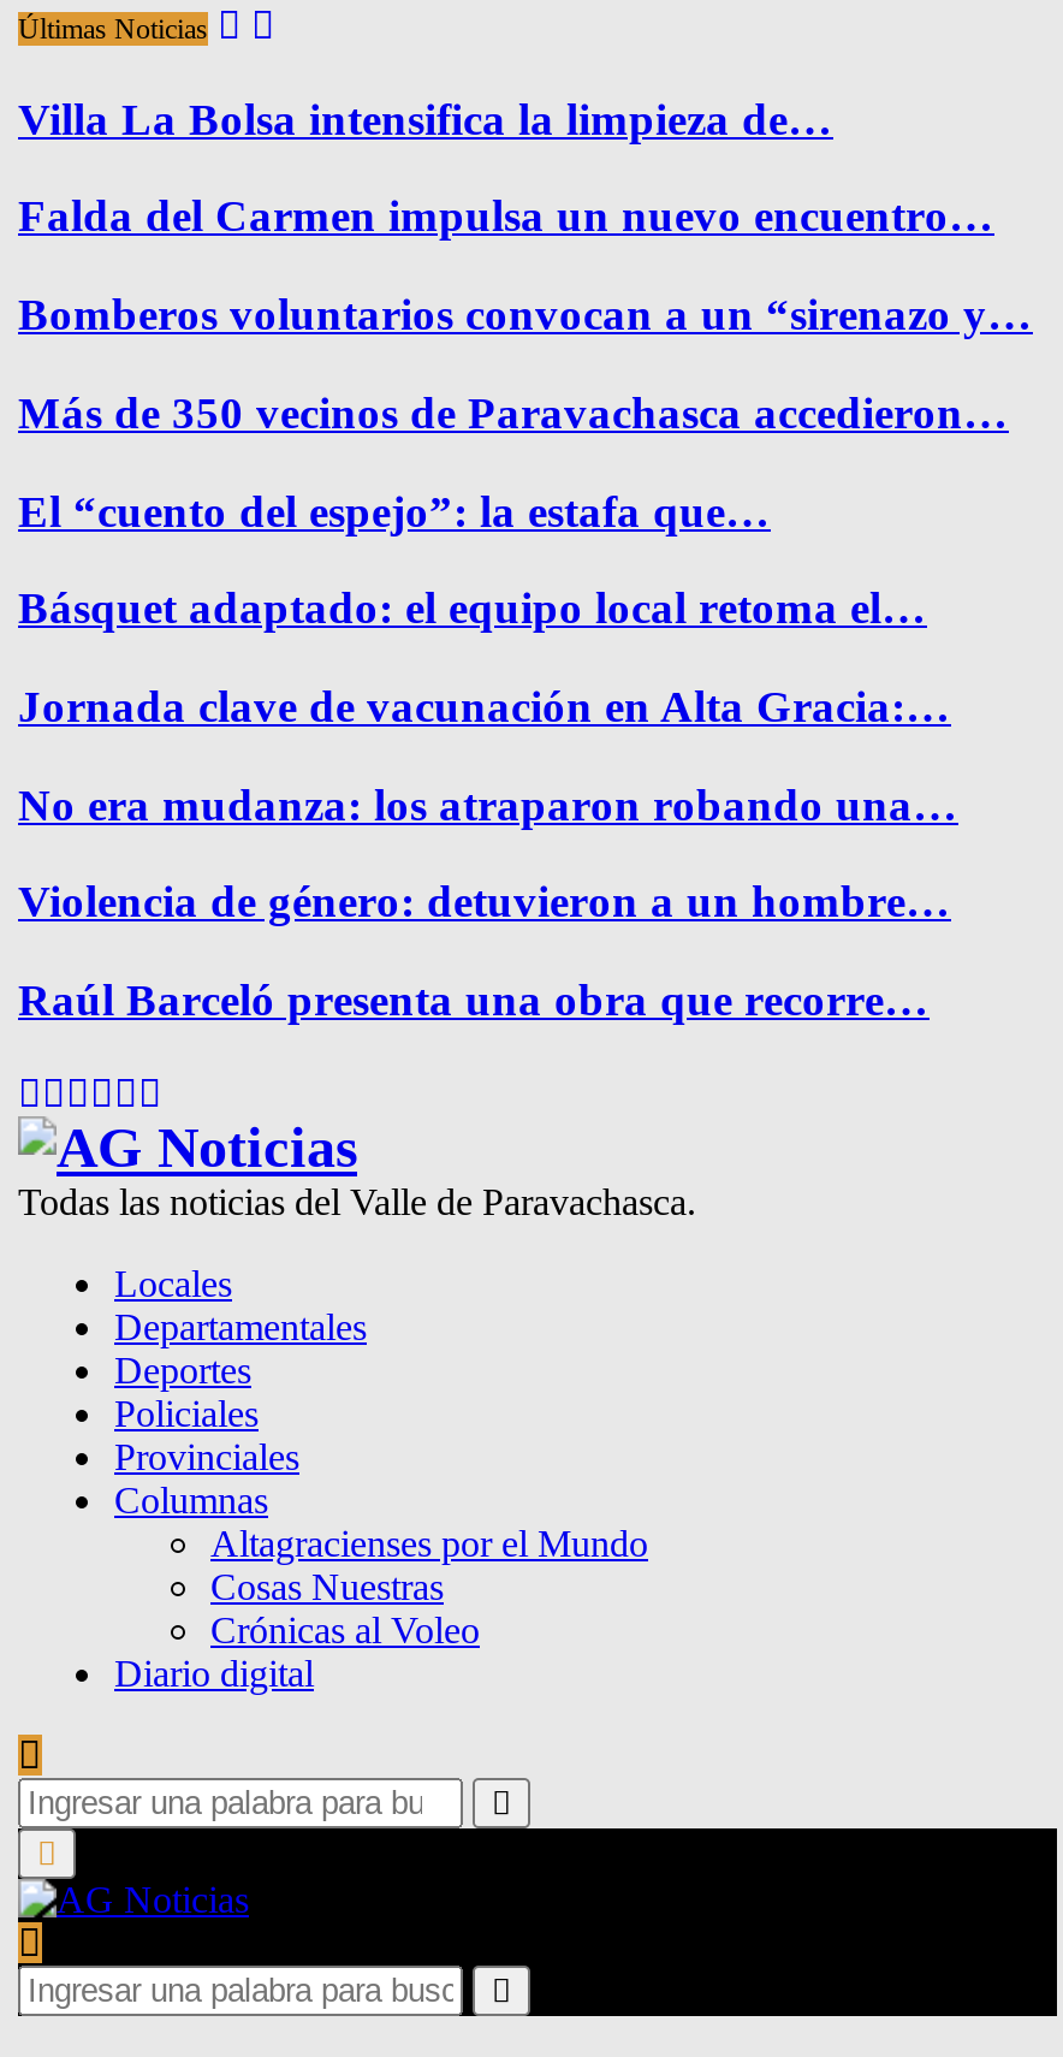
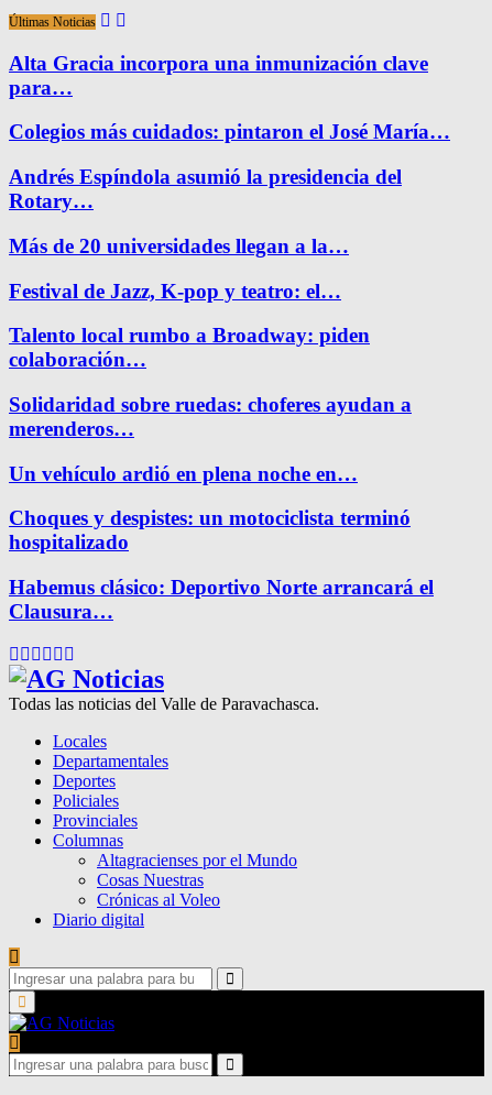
[18,93,833,144] Villa La Bolsa intensifica la limpieza de… -> [9,51,428,99] Alta Gracia incorpora una inmunización clave | para…
[18,191,994,242] Falda del Carmen impulsa un nuevo encuentro… -> [9,120,450,144] Colegios más cuidados: pintaron el José María…
[18,289,1033,340] Bomberos voluntarios convocan a un “sirenazo y… -> [9,165,402,213] Andrés Espíndola asumió la presidencia del | Rotary…
[18,387,1009,438] Más de 350 vecinos de Paravachasca accedieron… -> [9,234,349,257] Más de 20 universidades llegan a la…
[18,485,771,536] El “cuento del espejo”: la estafa que… -> [9,279,341,302] Festival de Jazz, K-pop y teatro: el…
[18,583,927,633] Básquet adaptado: el equipo local retoma el… -> [9,324,370,371] Talento local rumbo a Broadway: piden | colaboración…
[18,681,951,731] Jornada clave de vacunación en Alta Gracia:… -> [9,393,412,440] Solidaridad sobre ruedas: choferes ayudan a | merenderos…
[18,779,958,830] No era mudanza: los atraparon robando una… -> [9,462,358,485] Un vehículo ardió en plena noche en…
[18,877,951,927] Violencia de género: detuvieron a un hombre… -> [9,507,411,554] Choques y despistes: un motociclista terminó | hospitalizado
[18,975,930,1025] Raúl Barceló presenta una obra que recorre… -> [9,576,434,623] Habemus clásico: Deportivo Norte arrancará el | Clausura…

